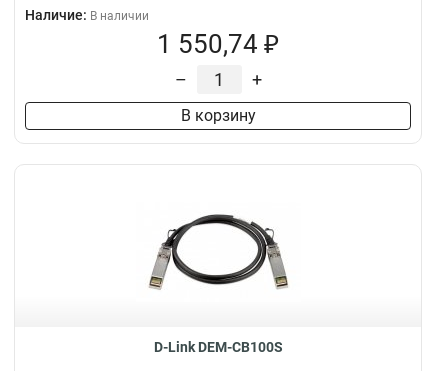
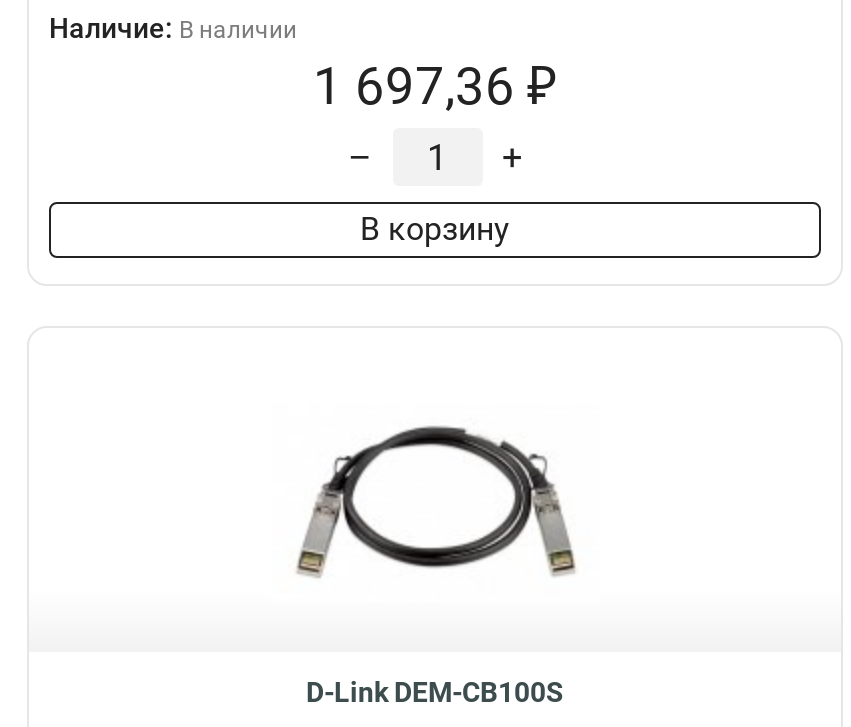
[157,29,279,59] 1 550,74 ₽ -> [313,56,557,116] 1 697,36 ₽

